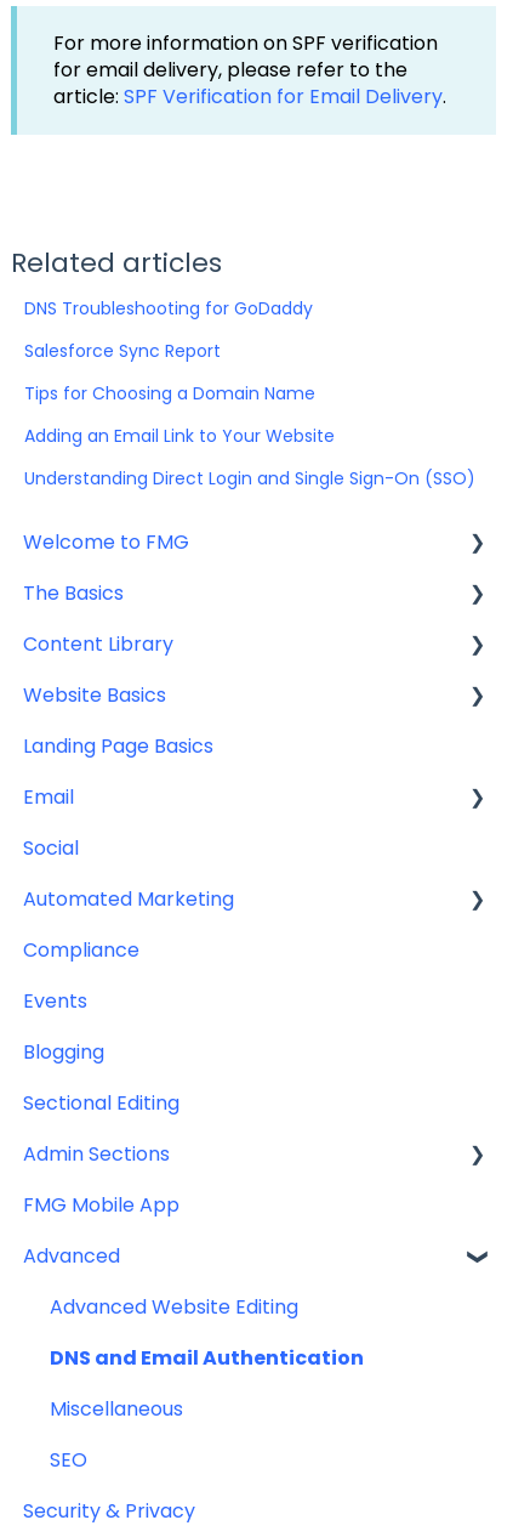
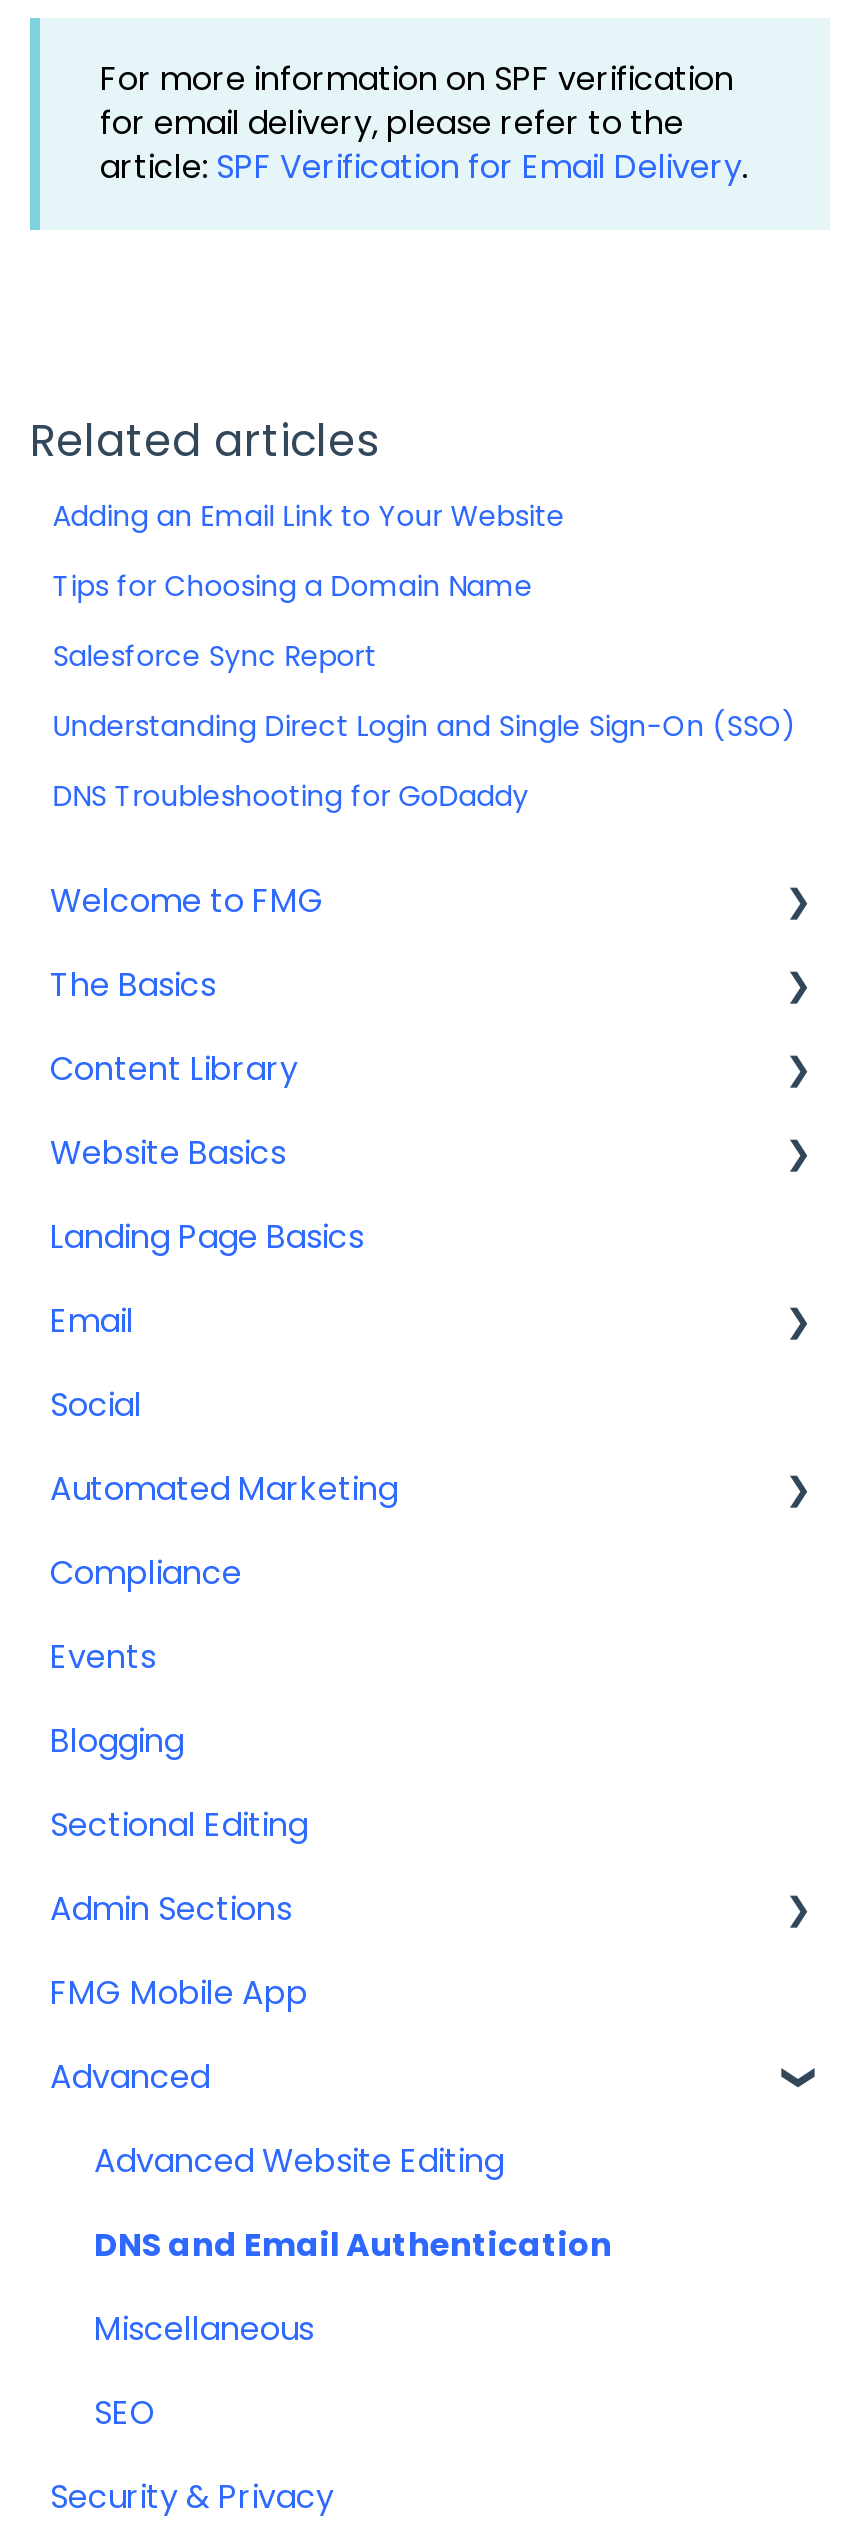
moved [24,296,313,320] -> [52,776,528,816]: DNS Troubleshooting for GoDaddy
moved [24,338,476,490] -> [52,496,796,746]: Salesforce Sync Report | Tips for Choosing a Domain Name | Adding an Email Link to Your Website | Understanding Direct Login and Single Sign-On (SSO)

